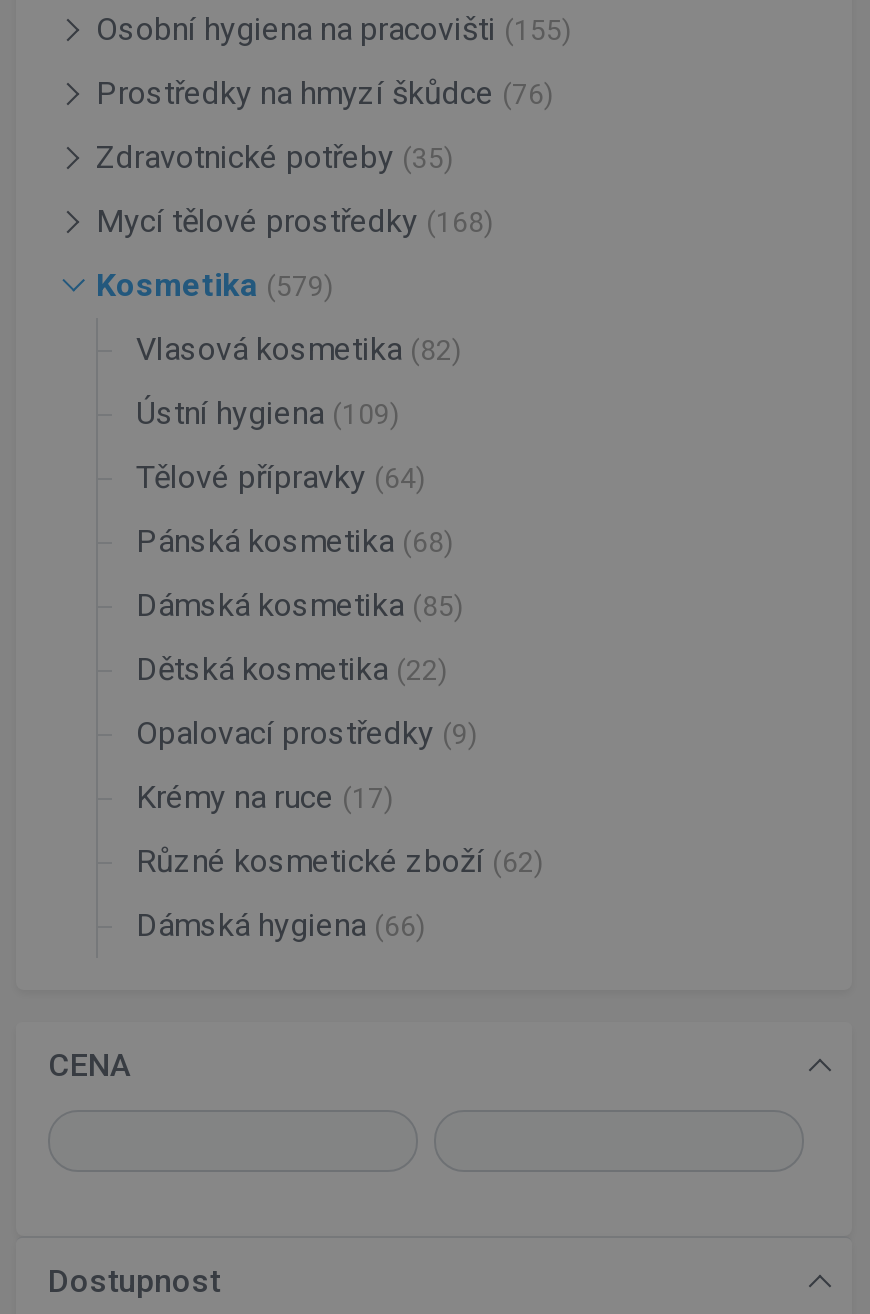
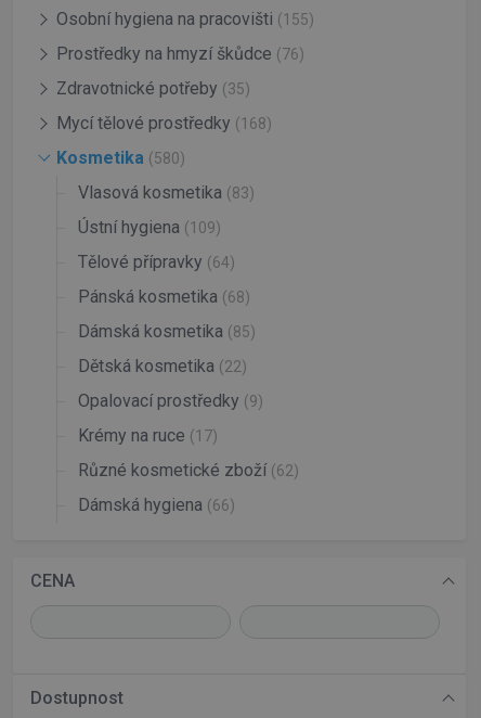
[96,266,334,304] Kosmetika (579) -> [56,148,185,168] Kosmetika (580)
[136,330,462,368] Vlasová kosmetika (82) -> [78,182,255,203] Vlasová kosmetika (83)

